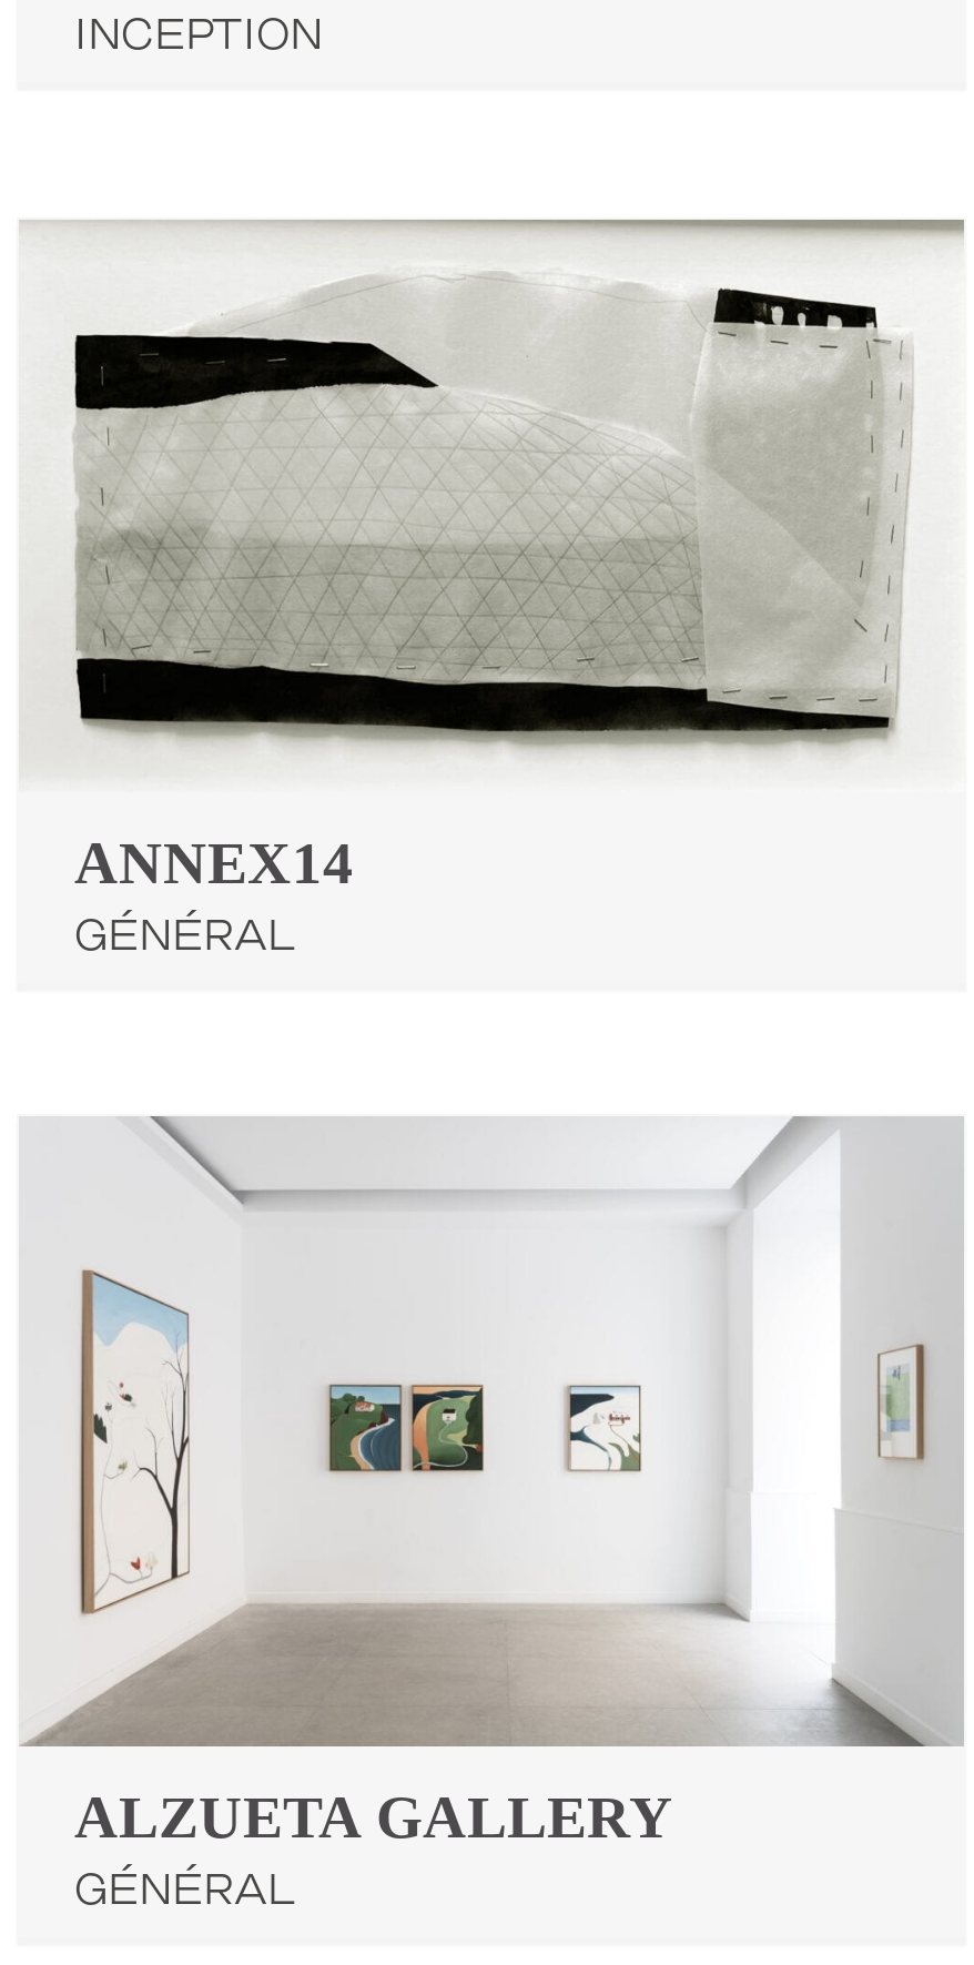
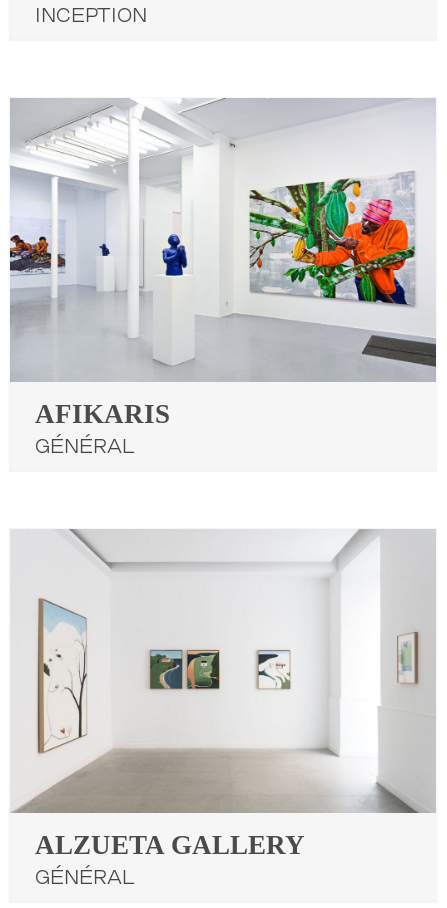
[21,220,964,895] [image] | ANNEX14 -> [9,99,437,429] [image] | AFIKARIS

